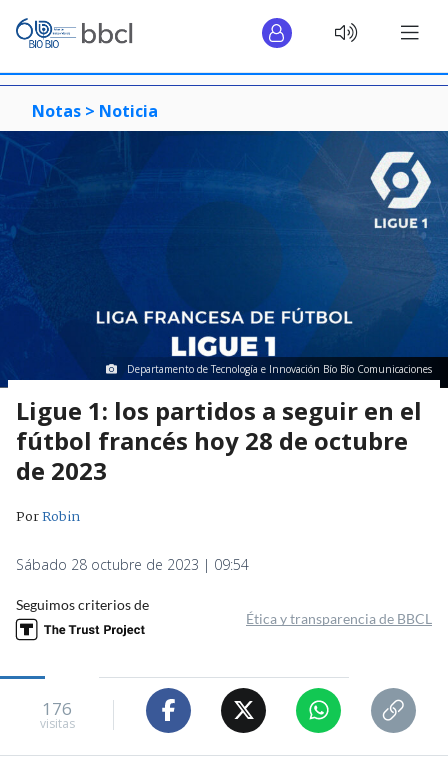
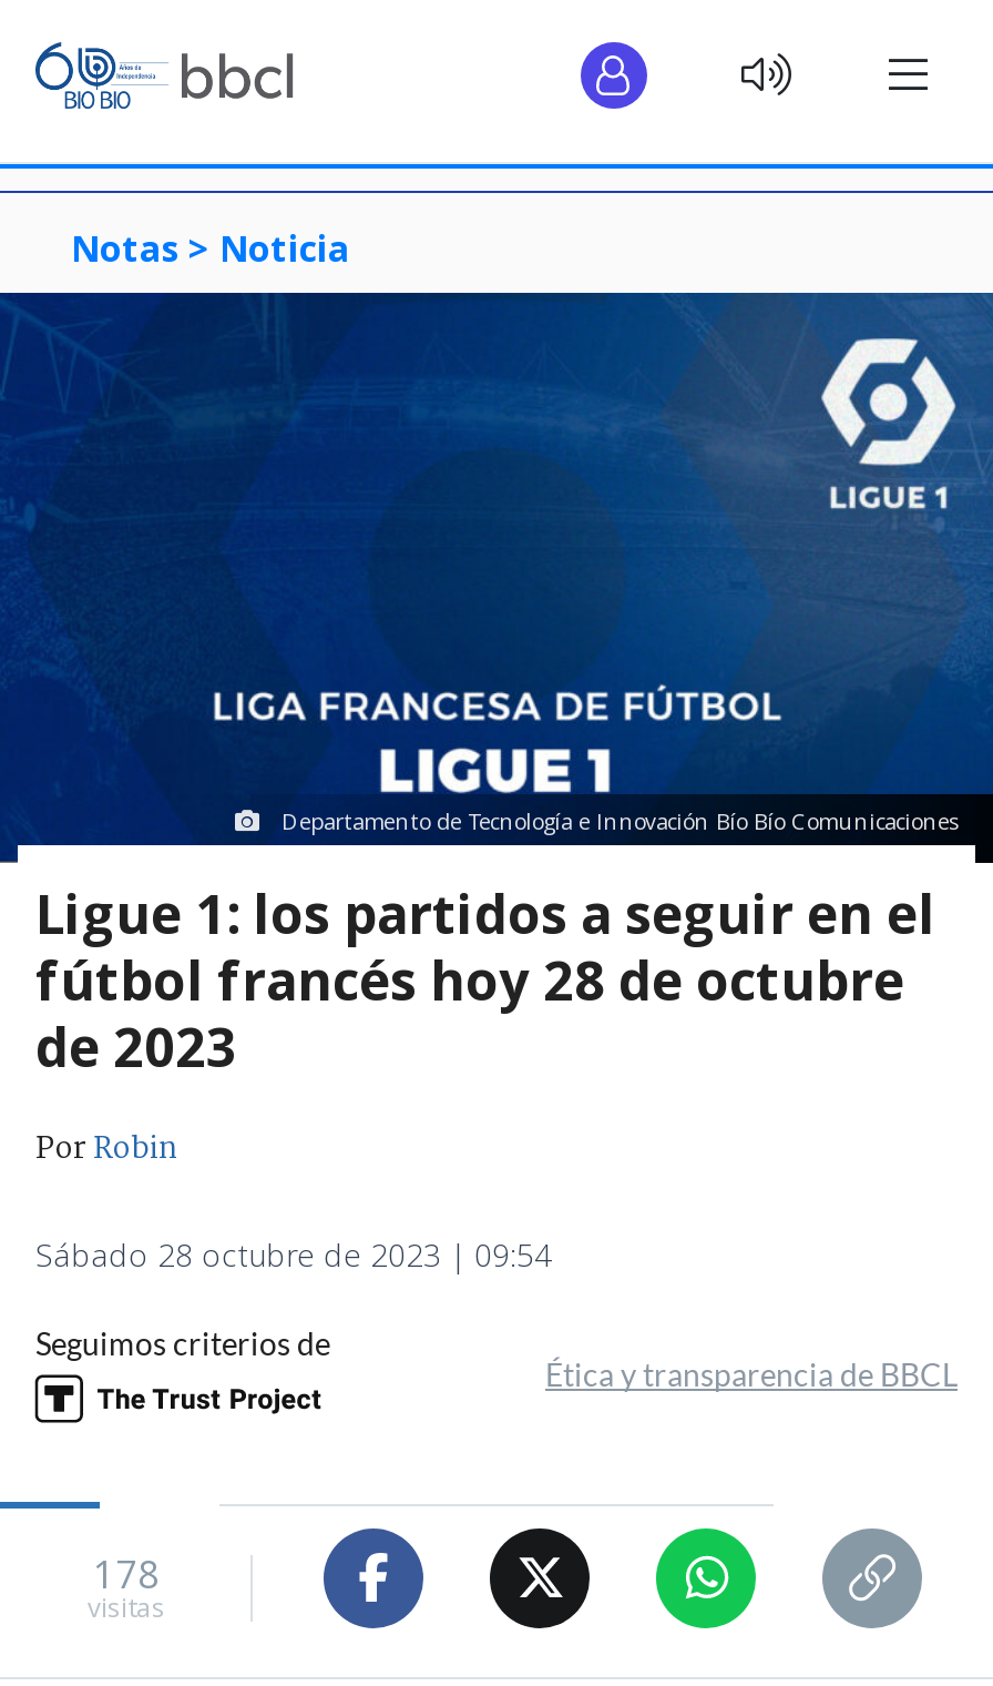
[42,697,72,720] 176 -> [93,1549,160,1600] 178

